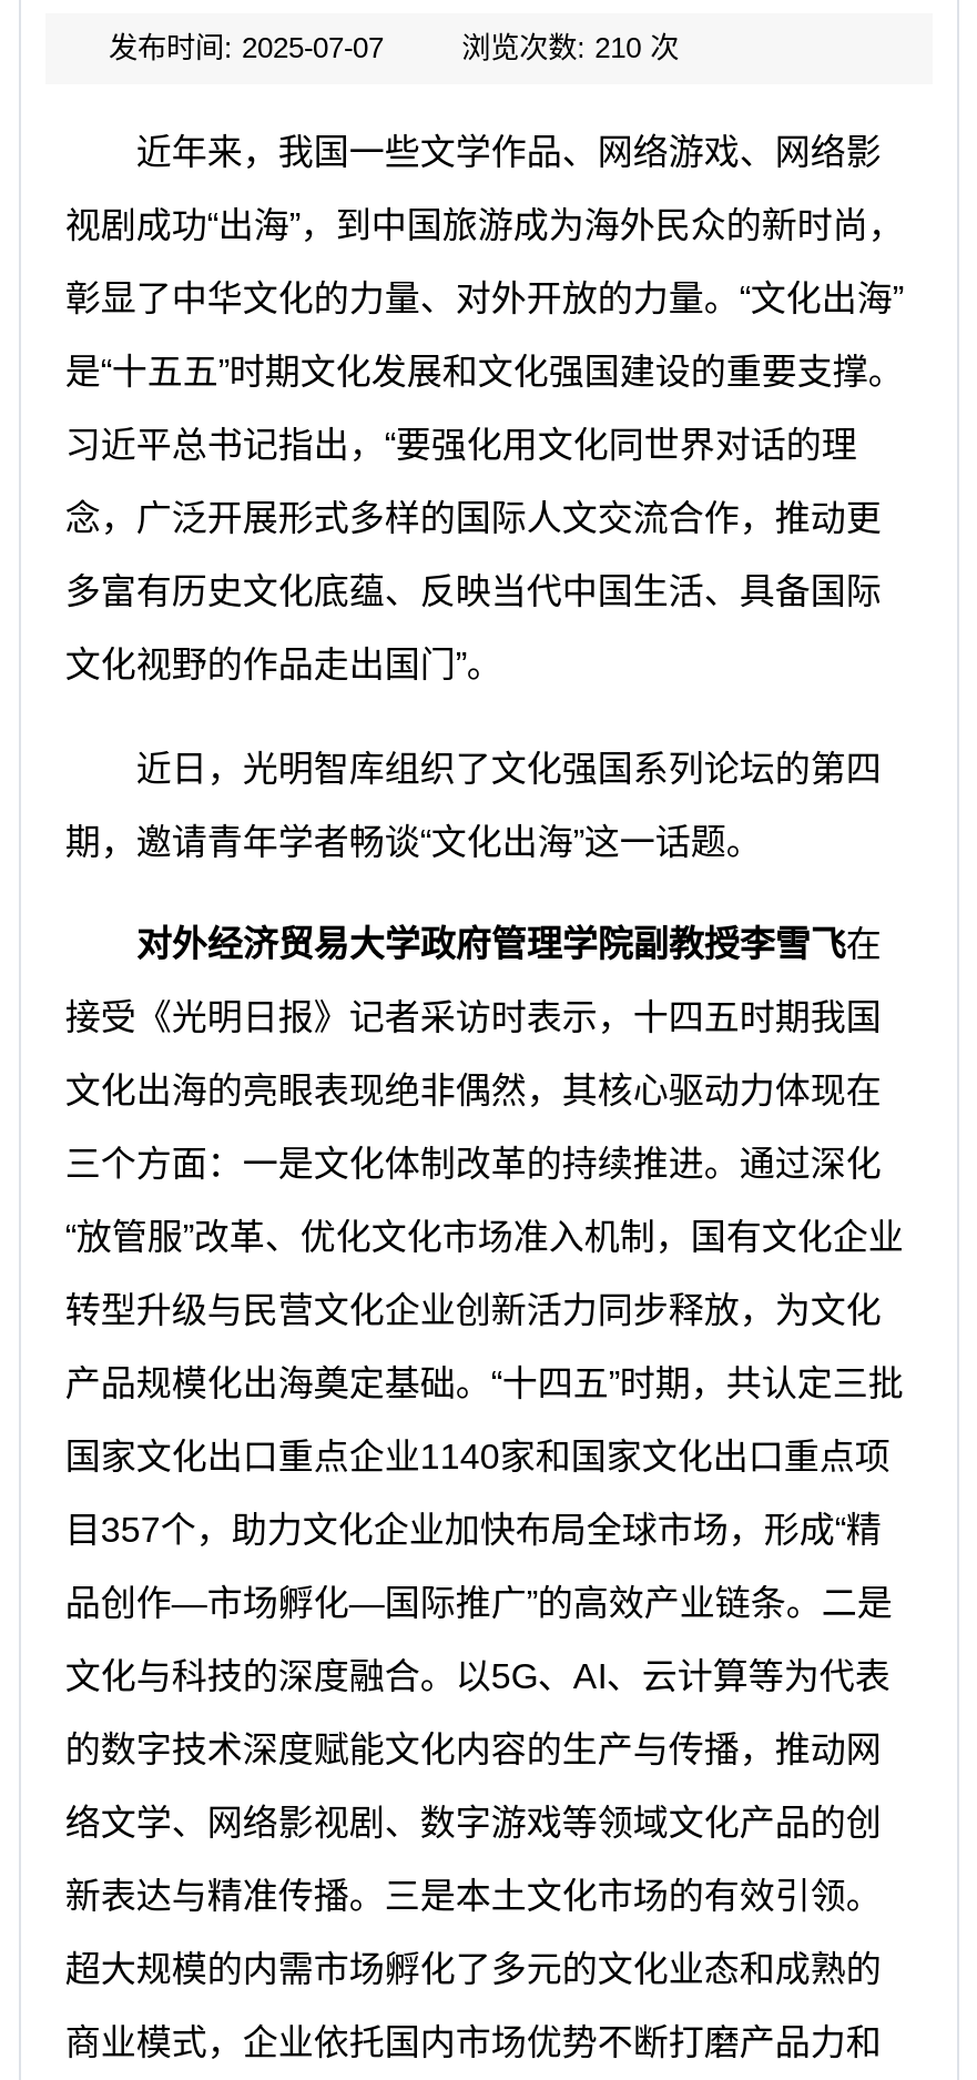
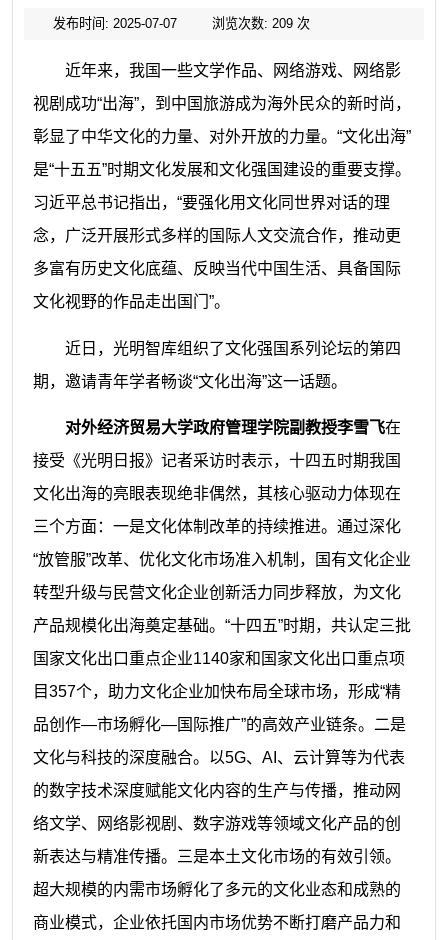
[462,31,679,64] 浏览次数: 210次 -> [212,16,310,31] 浏览次数: 209次

